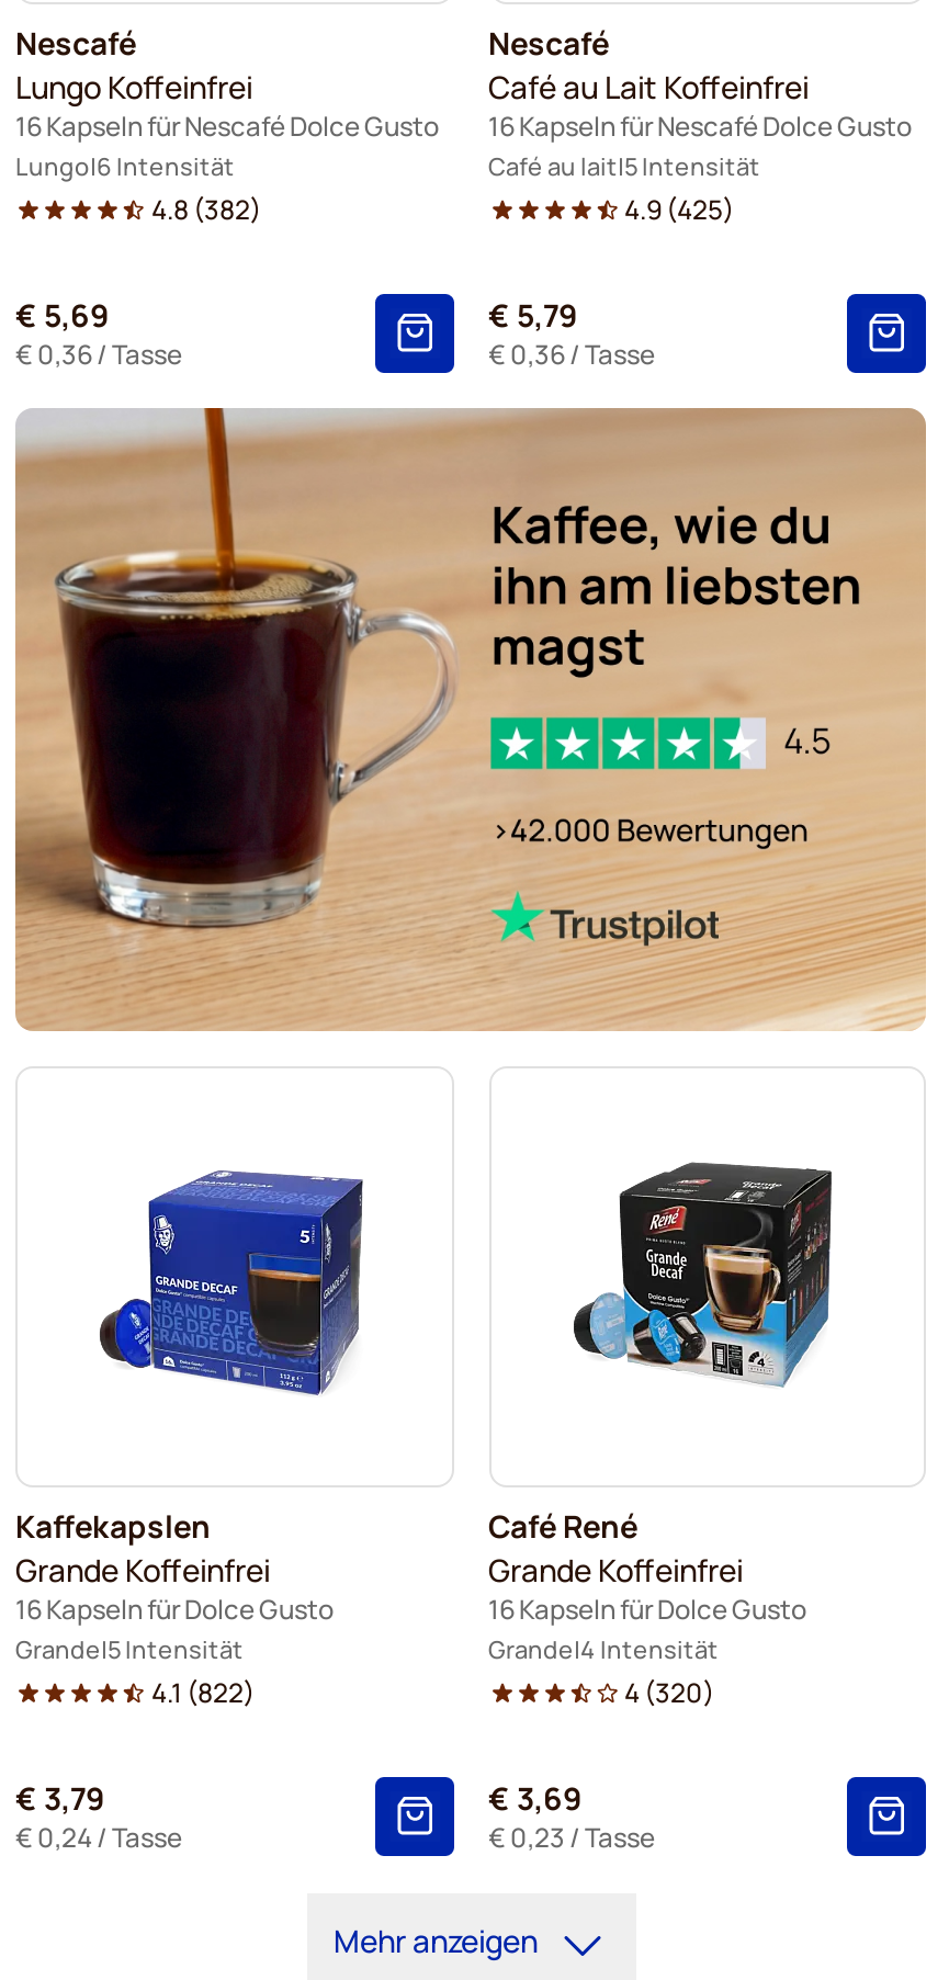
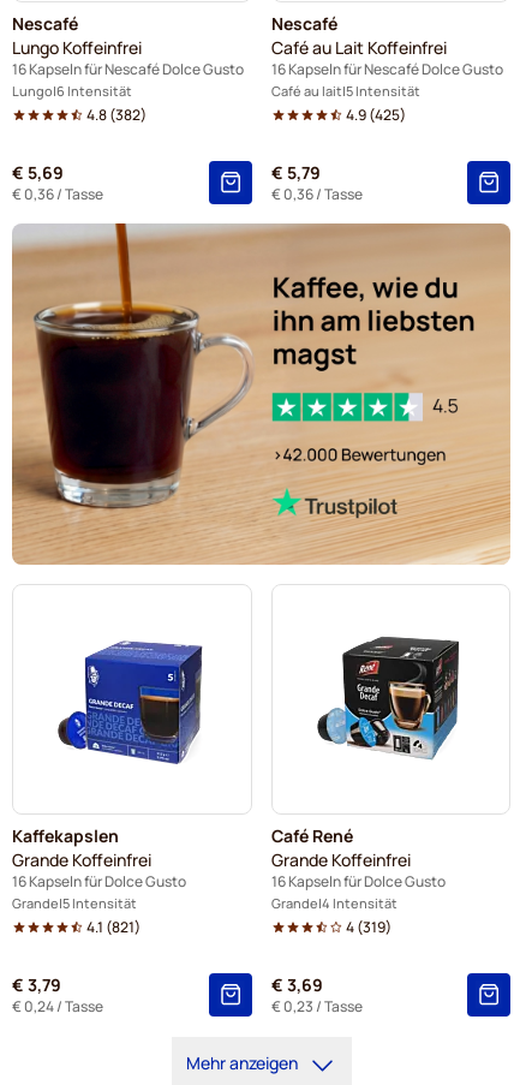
[151,1675,255,1712] 4.1 (822) -> [86,917,141,938] 4.1 (821)
[624,1675,714,1712] 4 (320) -> [345,917,391,938] 4 (319)

